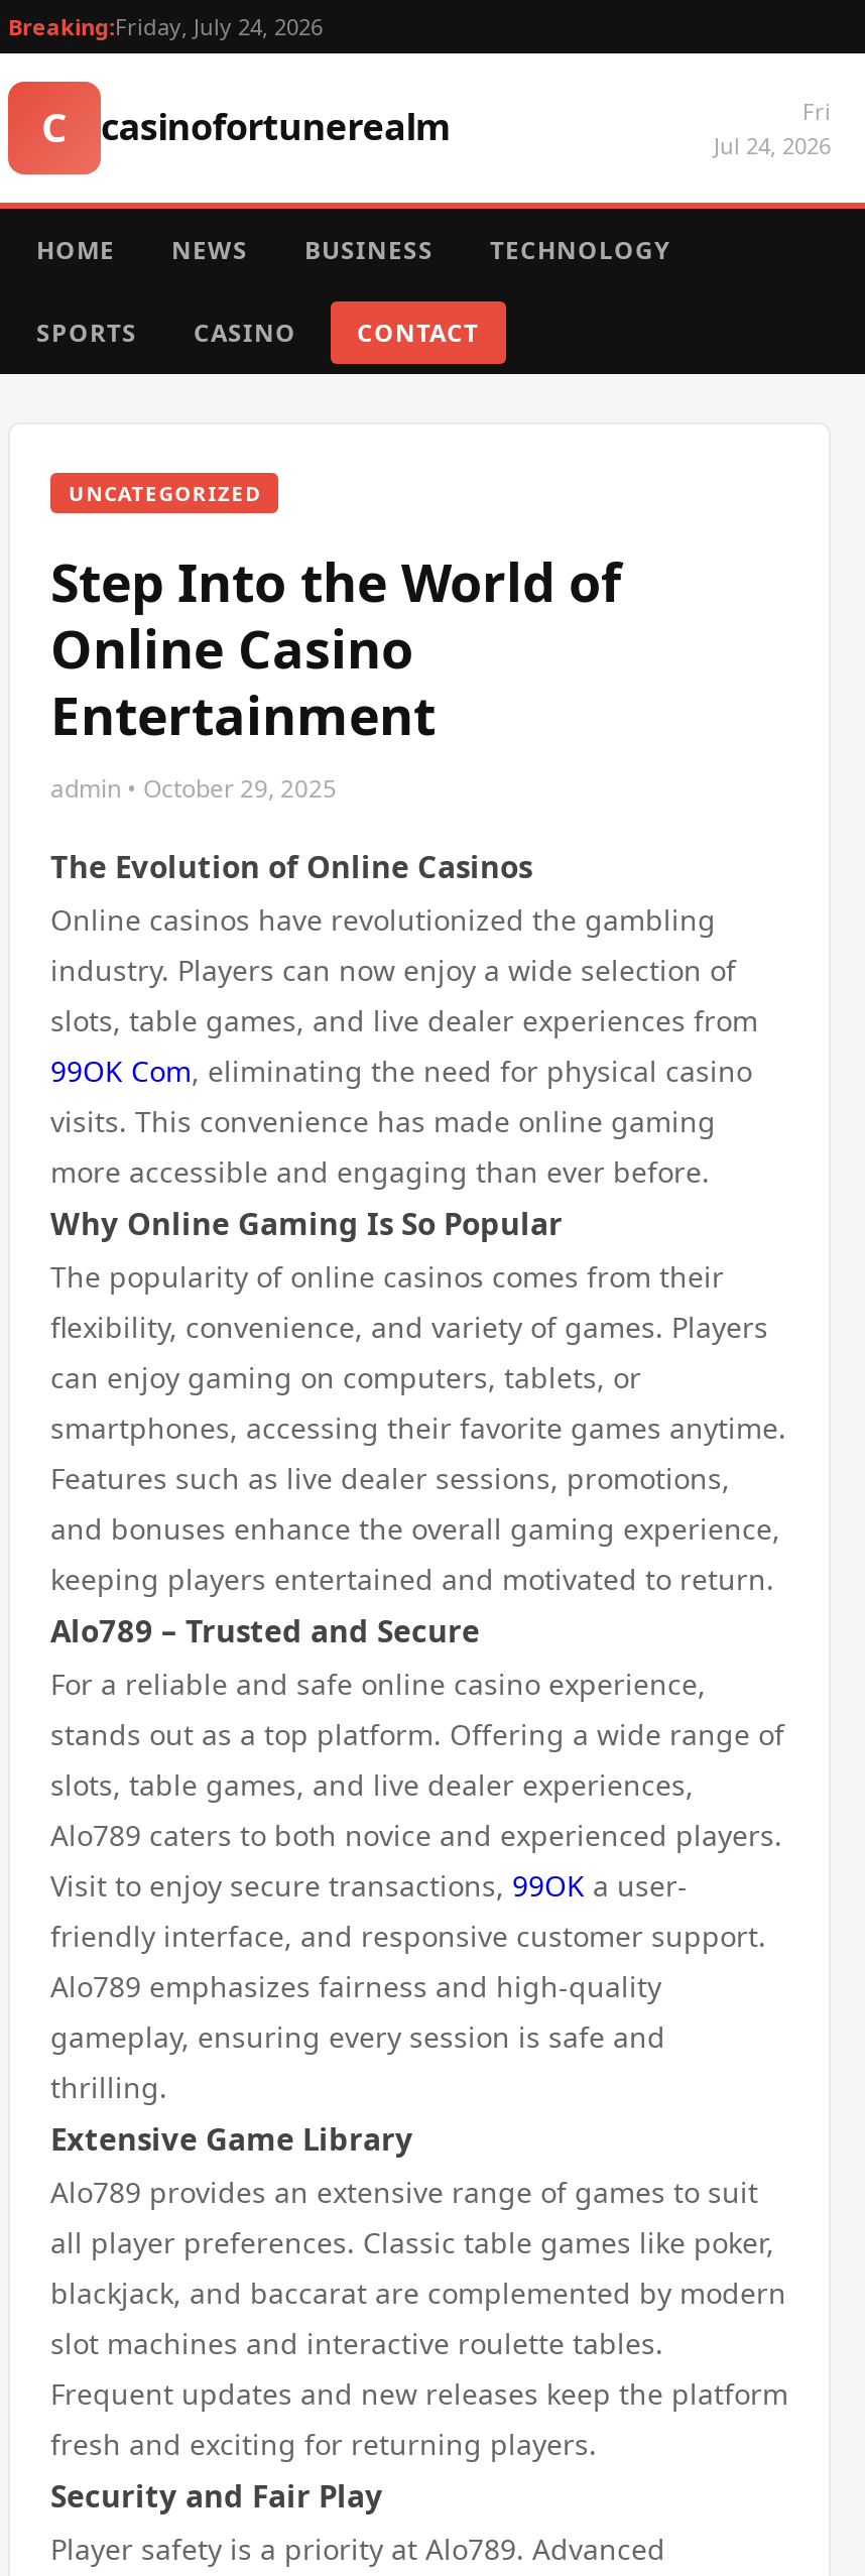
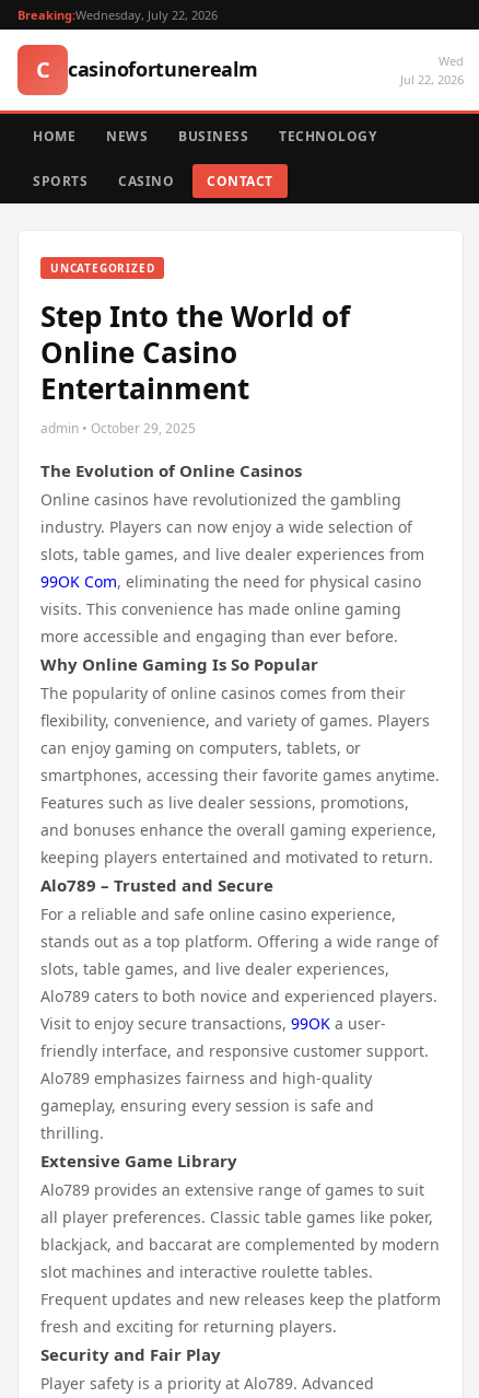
[8,11,323,41] Breaking:Friday, July 24, 2026 -> [17,7,218,23] Breaking:Wednesday, July 22, 2026
[714,96,831,160] Fri | Jul 24, 2026 -> [400,53,464,88] Wed | Jul 22, 2026

